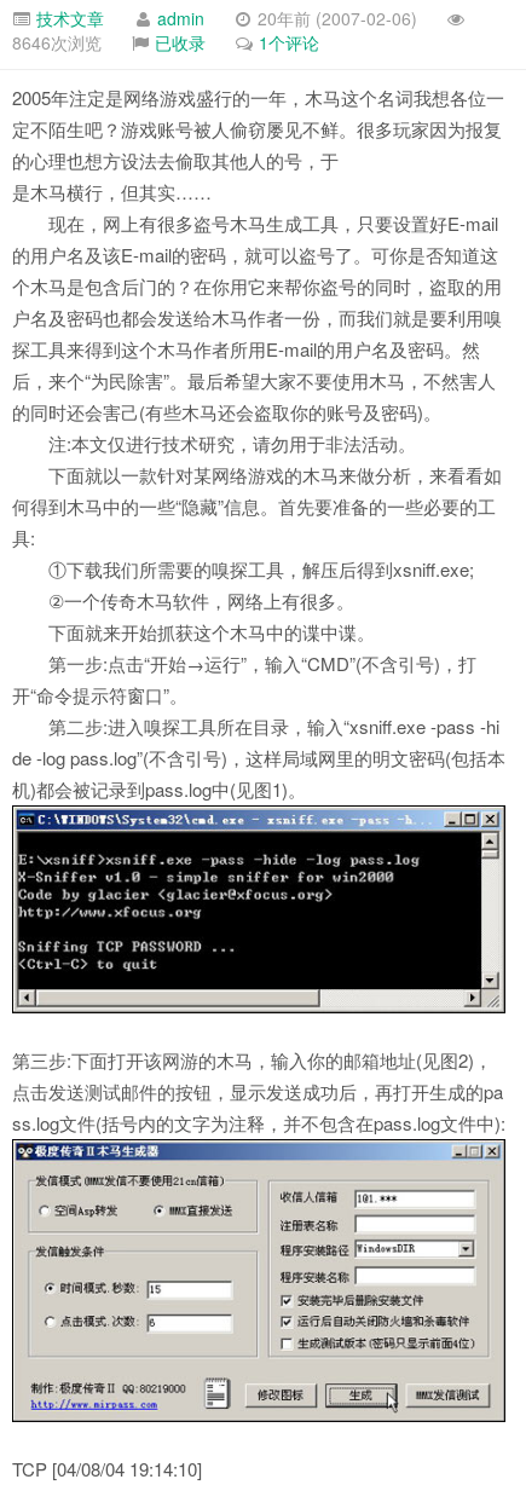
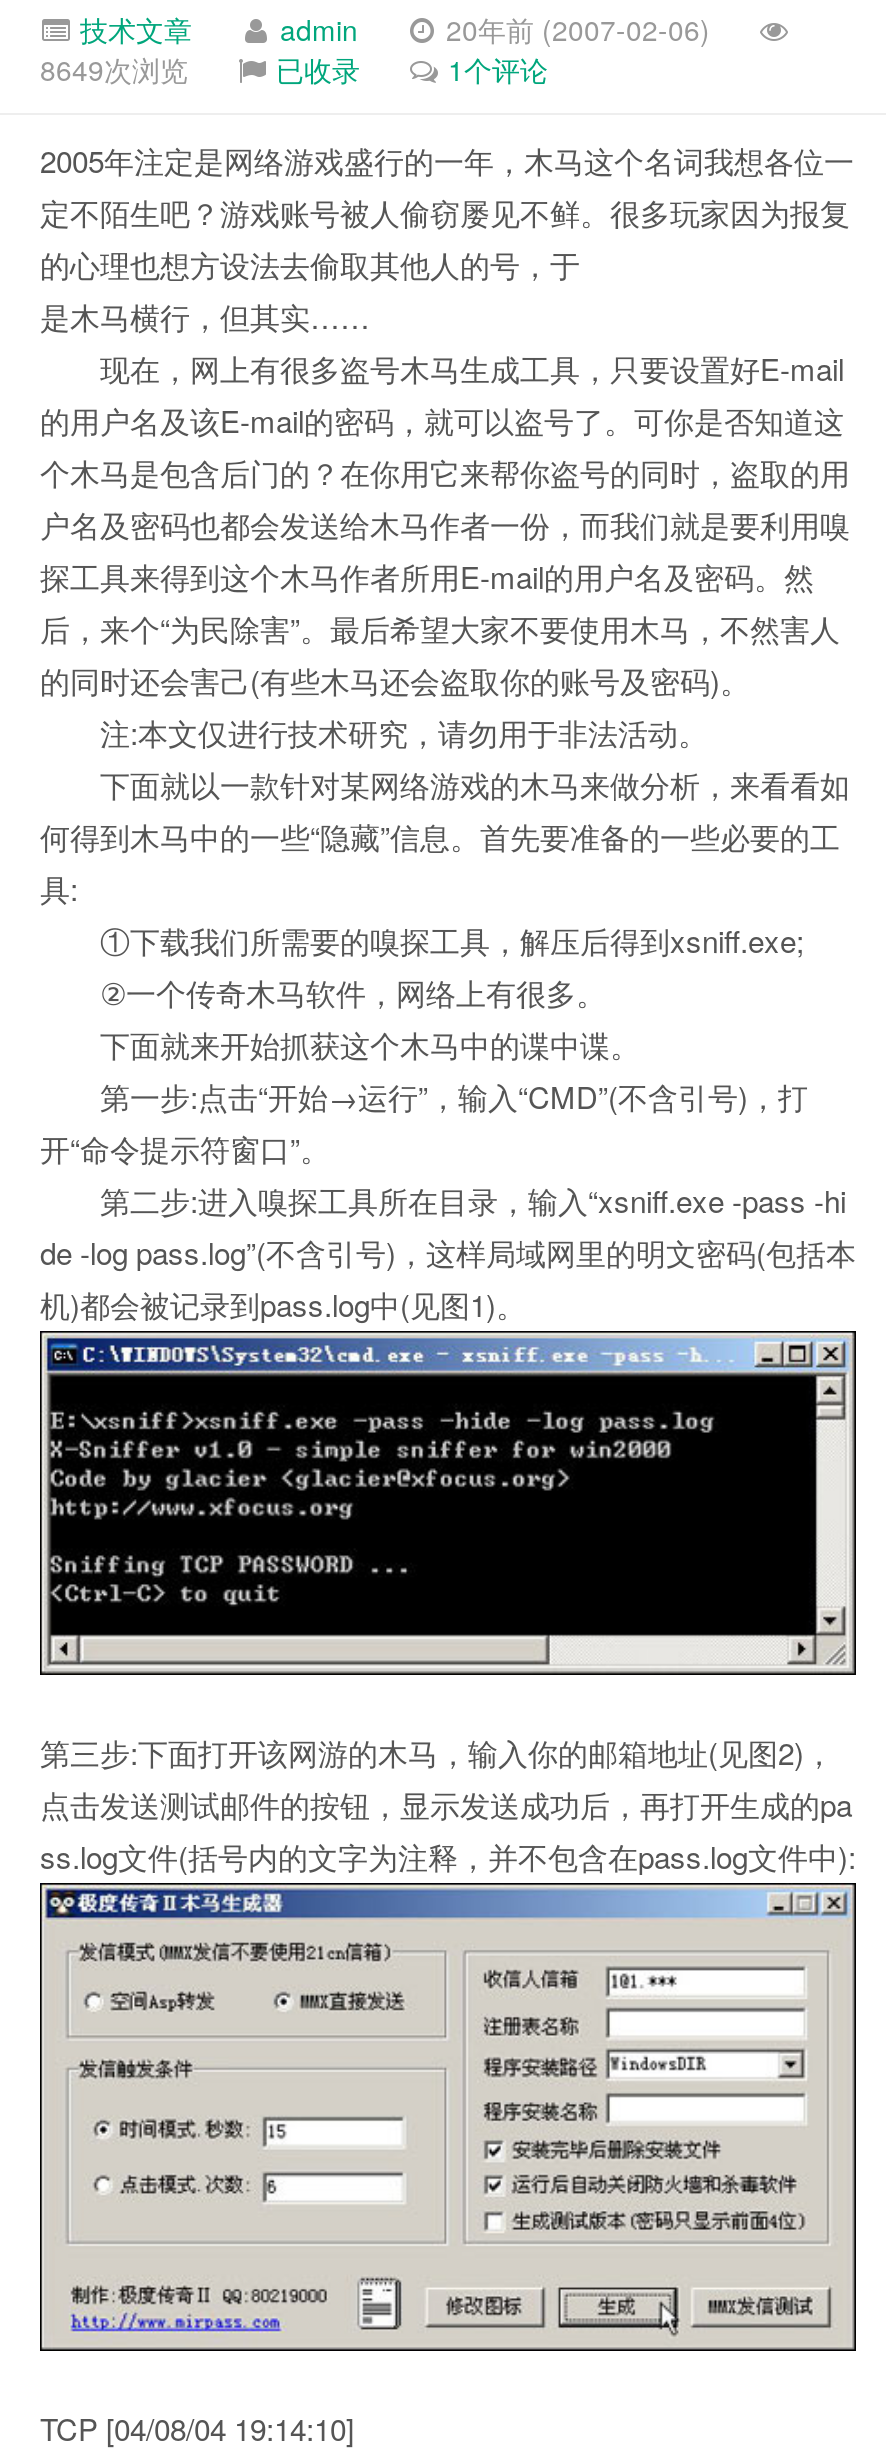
[12,30,102,54] 8646次浏览 -> [40,49,188,89] 8649次浏览

